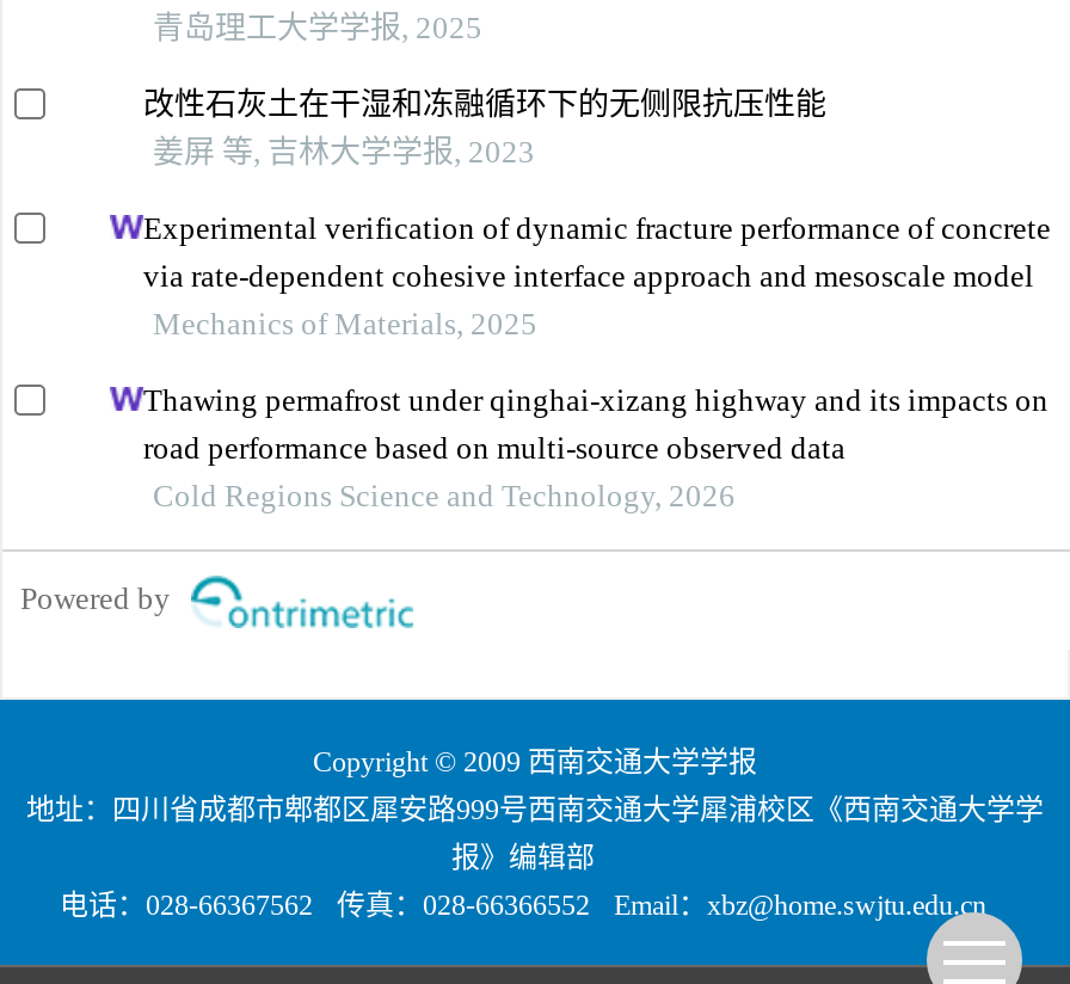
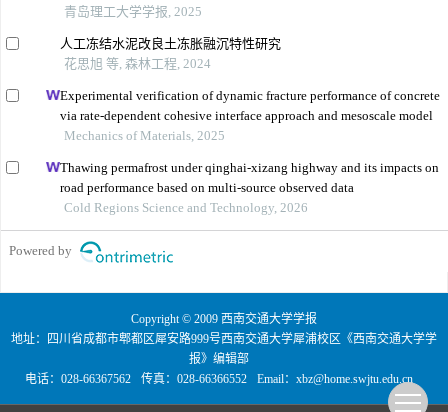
[143,86,826,169] 改性石灰土在干湿和冻融循环下的无侧限抗压性能 | 姜屏 等, 吉林大学学报, 2023 -> [60,36,281,71] 人工冻结水泥改良土冻胀融沉特性研究 | 花思旭 等, 森林工程, 2024

